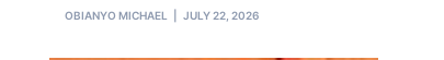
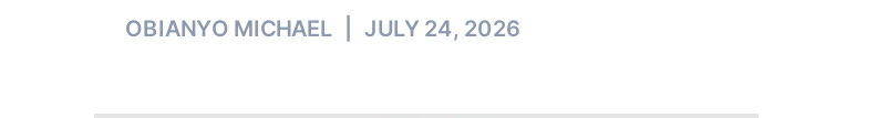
[65,9,259,22] OBIANYO MICHAEL JULY 22, 2026 -> [125,14,519,41] OBIANYO MICHAEL JULY 24, 2026

